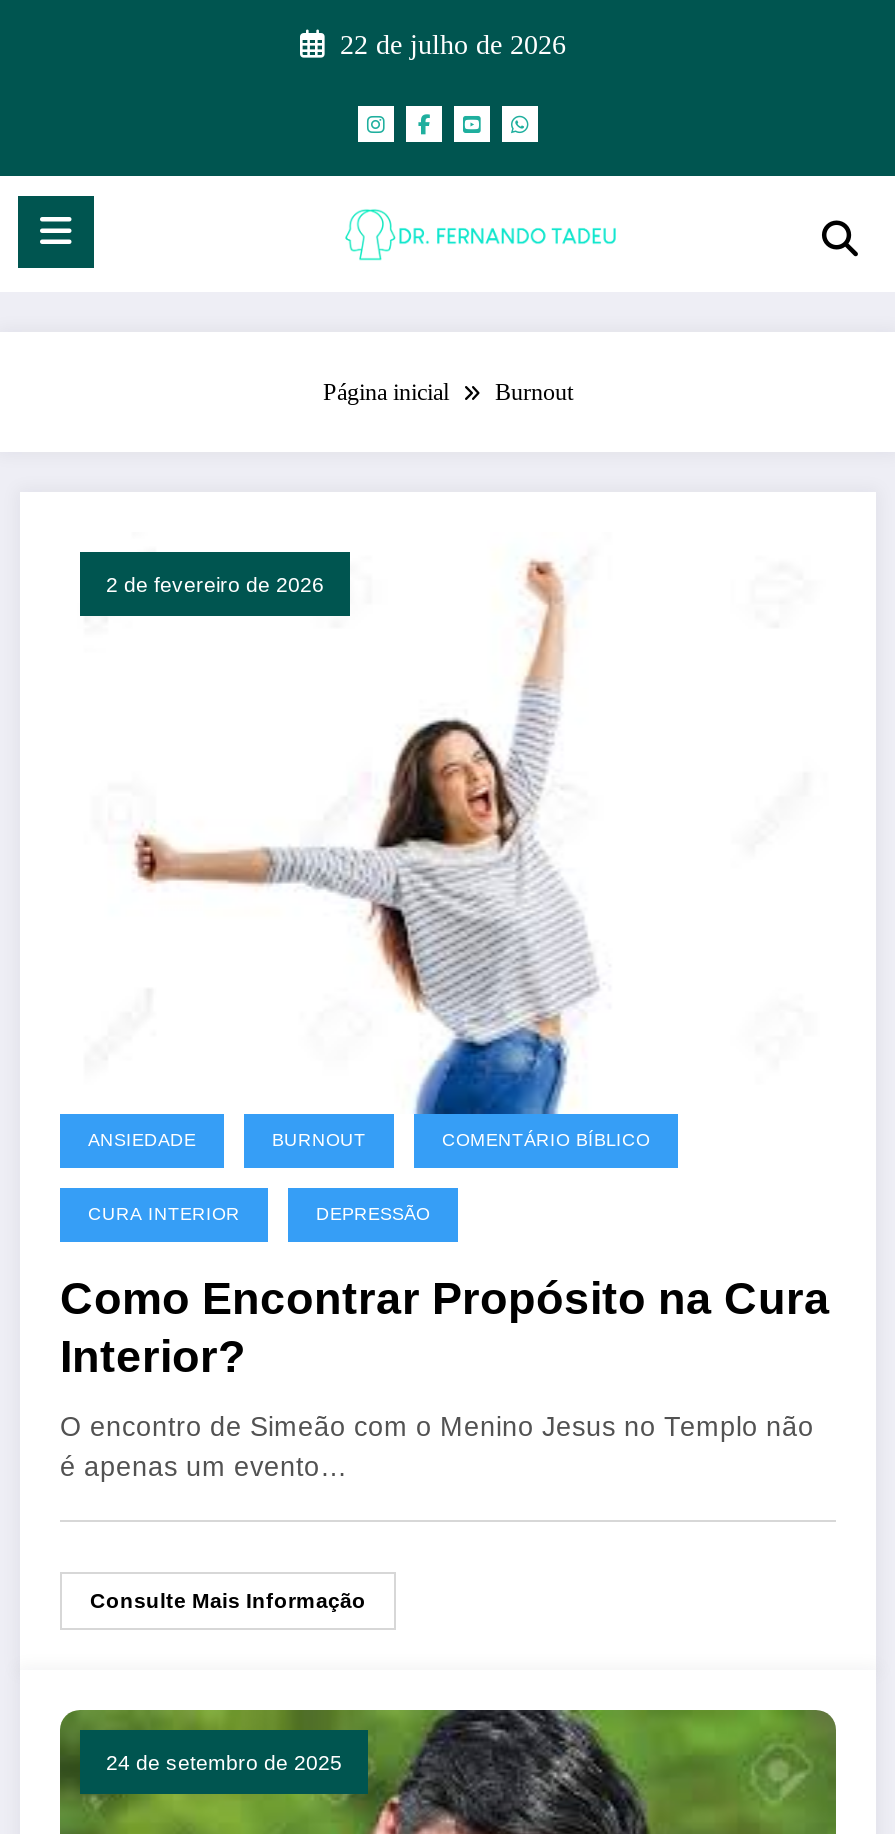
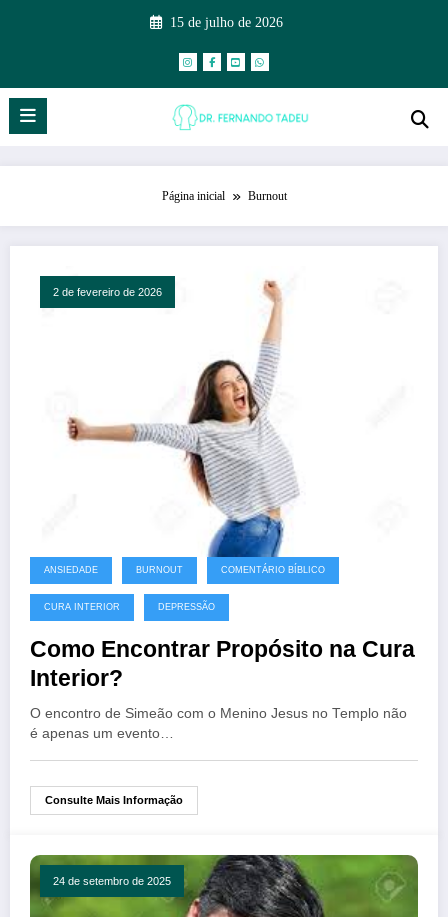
[340,30,566,60] 22 de julho de 2026 -> [170,15,283,30] 15 de julho de 2026

